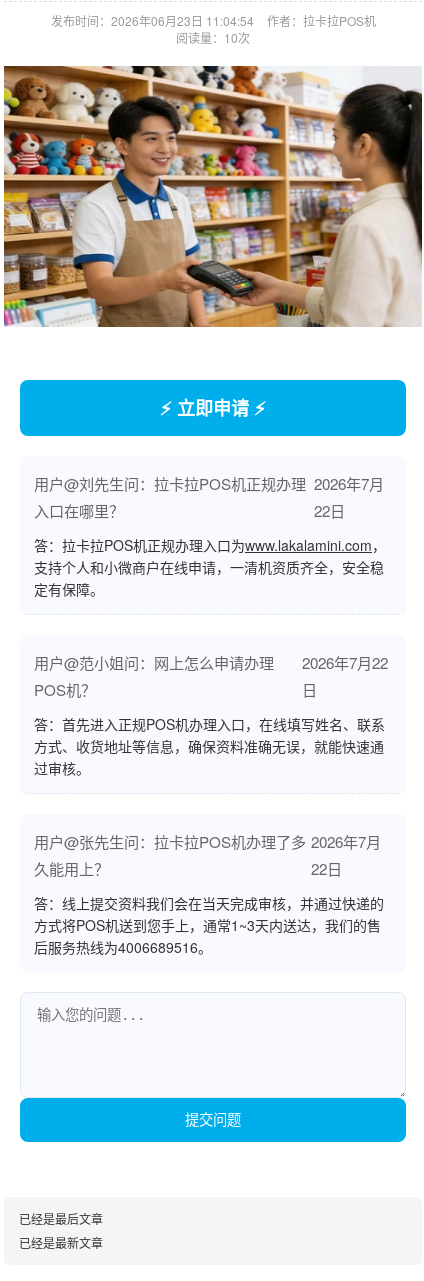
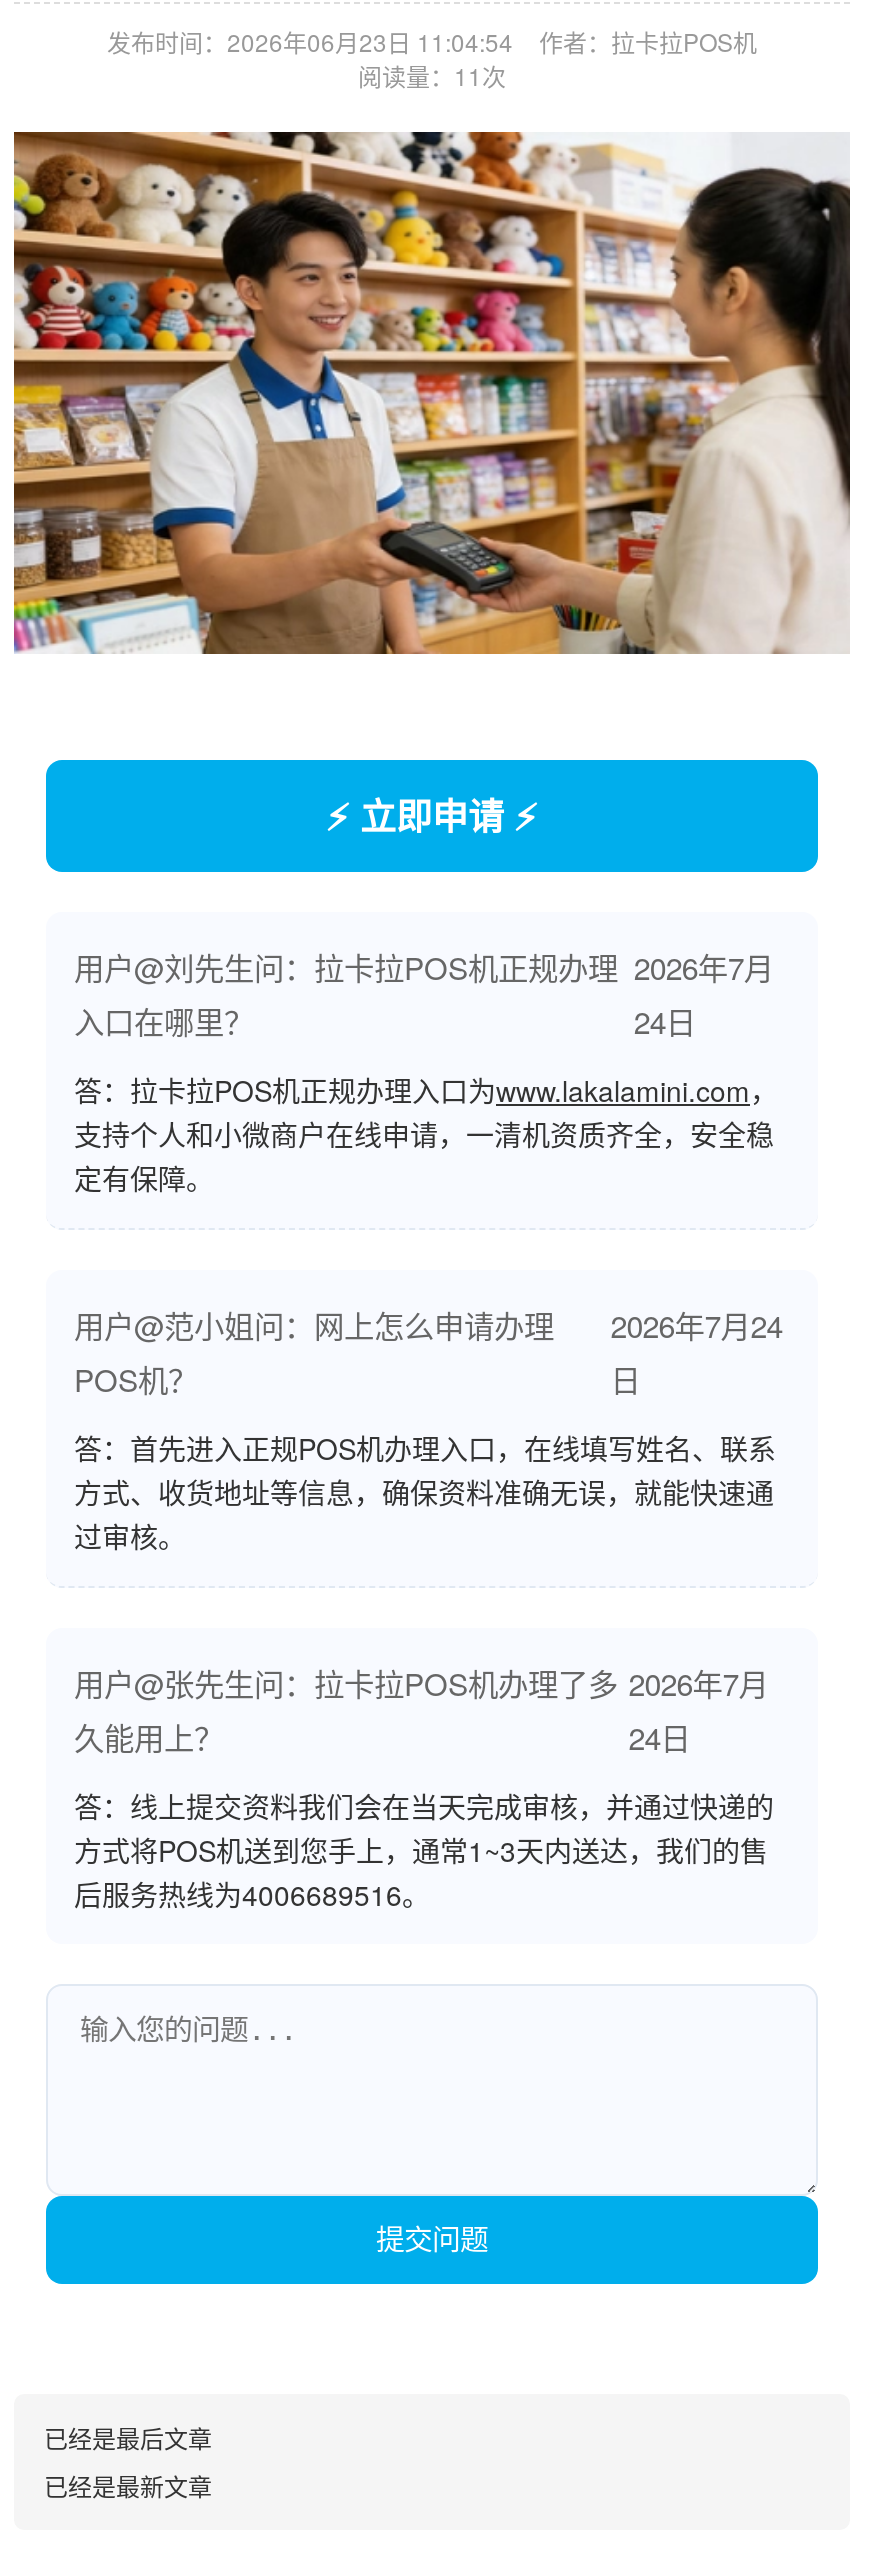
[176,29,250,46] 阅读量：10次 -> [358,58,506,92] 阅读量：11次
[314,500,345,521] 22日 -> [634,1000,696,1042] 24日
[34,652,388,673] 用户@范小姐问：网上怎么申请办理 2026年7月22 -> [74,1304,783,1346] 用户@范小姐问：网上怎么申请办理 2026年7月24
[311,858,342,879] 22日 -> [629,1716,691,1758] 24日

